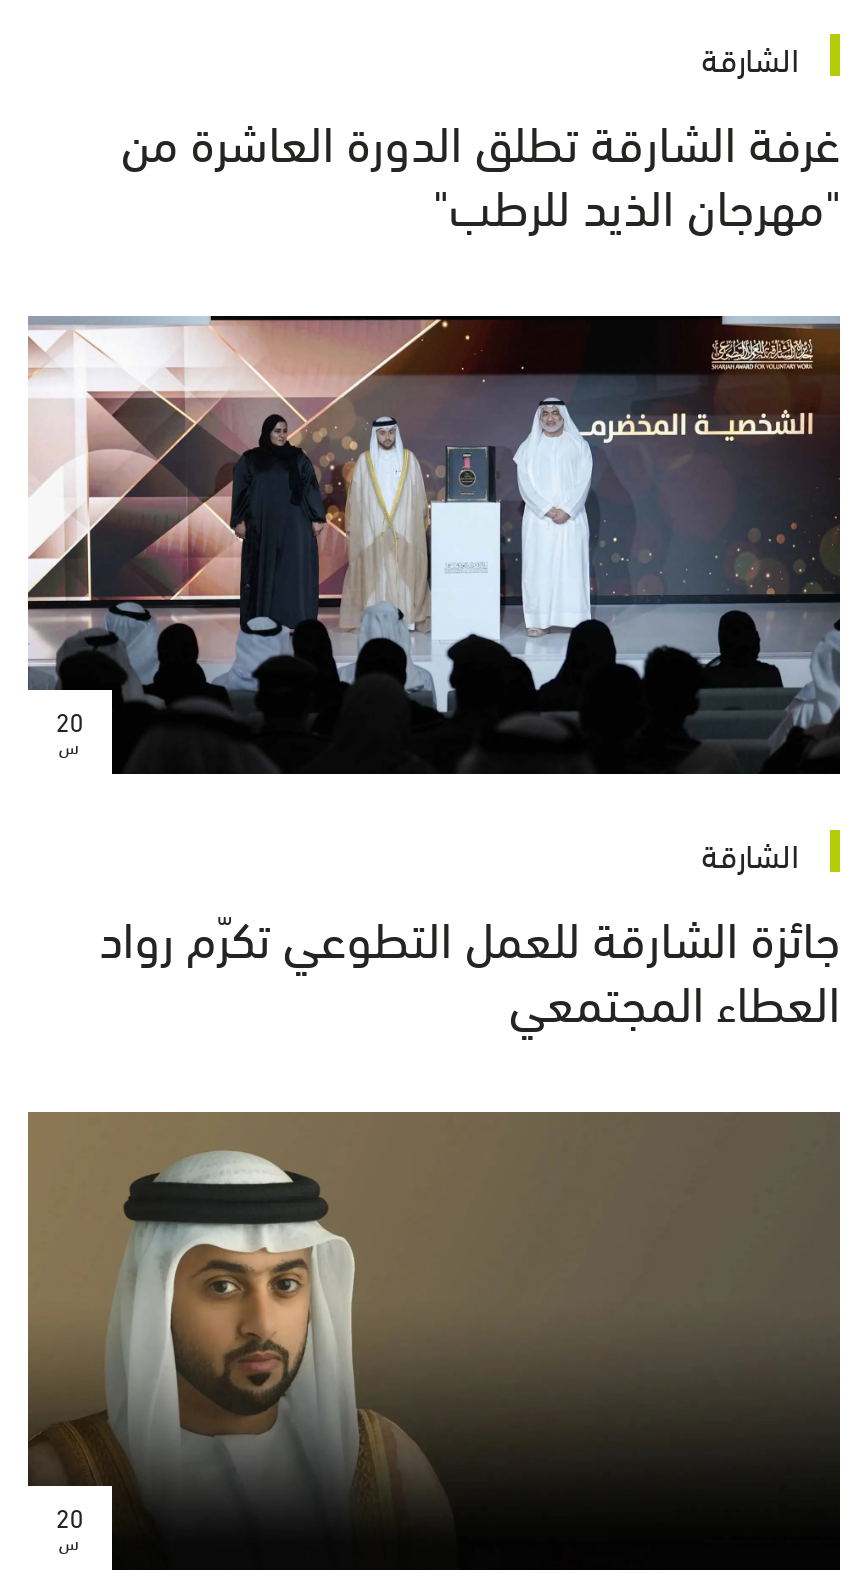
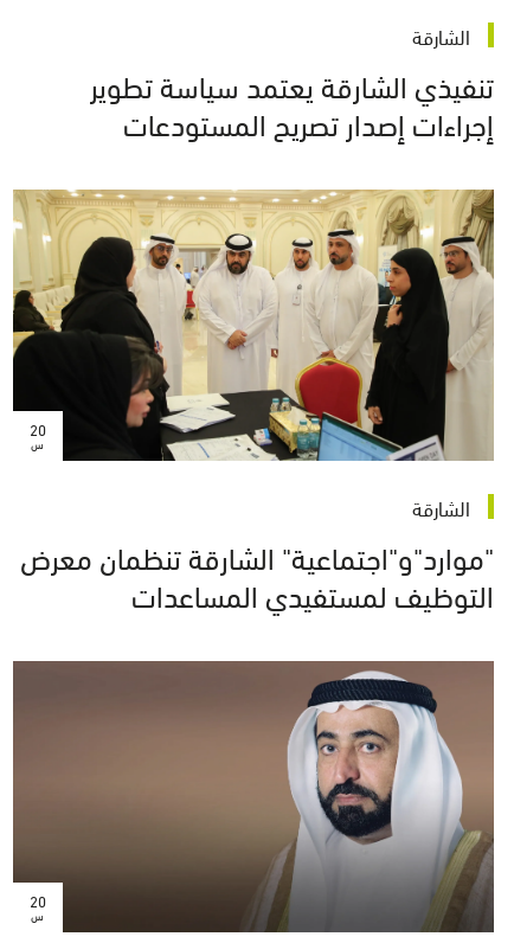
[121,92,841,246] غرفة الشارقة تطلق الدورة العاشرة من | "مهرجان الذيد للرطب" -> [90,57,494,148] تنفيذي الشارقة يعتمد سياسة تطوير | إجراءات إصدار تصريح المستودعات
[26,314,842,776] [image] -> [12,188,495,462] [image]
[99,888,841,1042] جائزة الشارقة للعمل التطوعي تكرّم رواد | العطاء المجتمعي -> [21,528,494,620] "موارد"و"اجتماعية" الشارقة تنظمان معرض | التوظيف لمستفيدي المساعدات
[30,1114,840,1570] [image] -> [13,663,494,932] [image]

